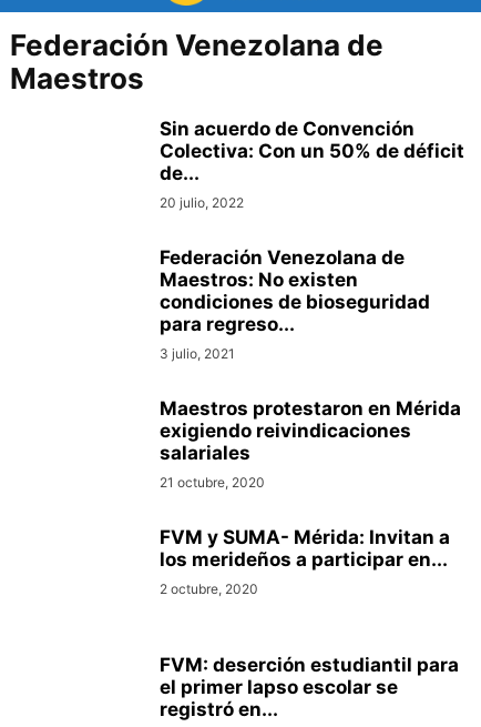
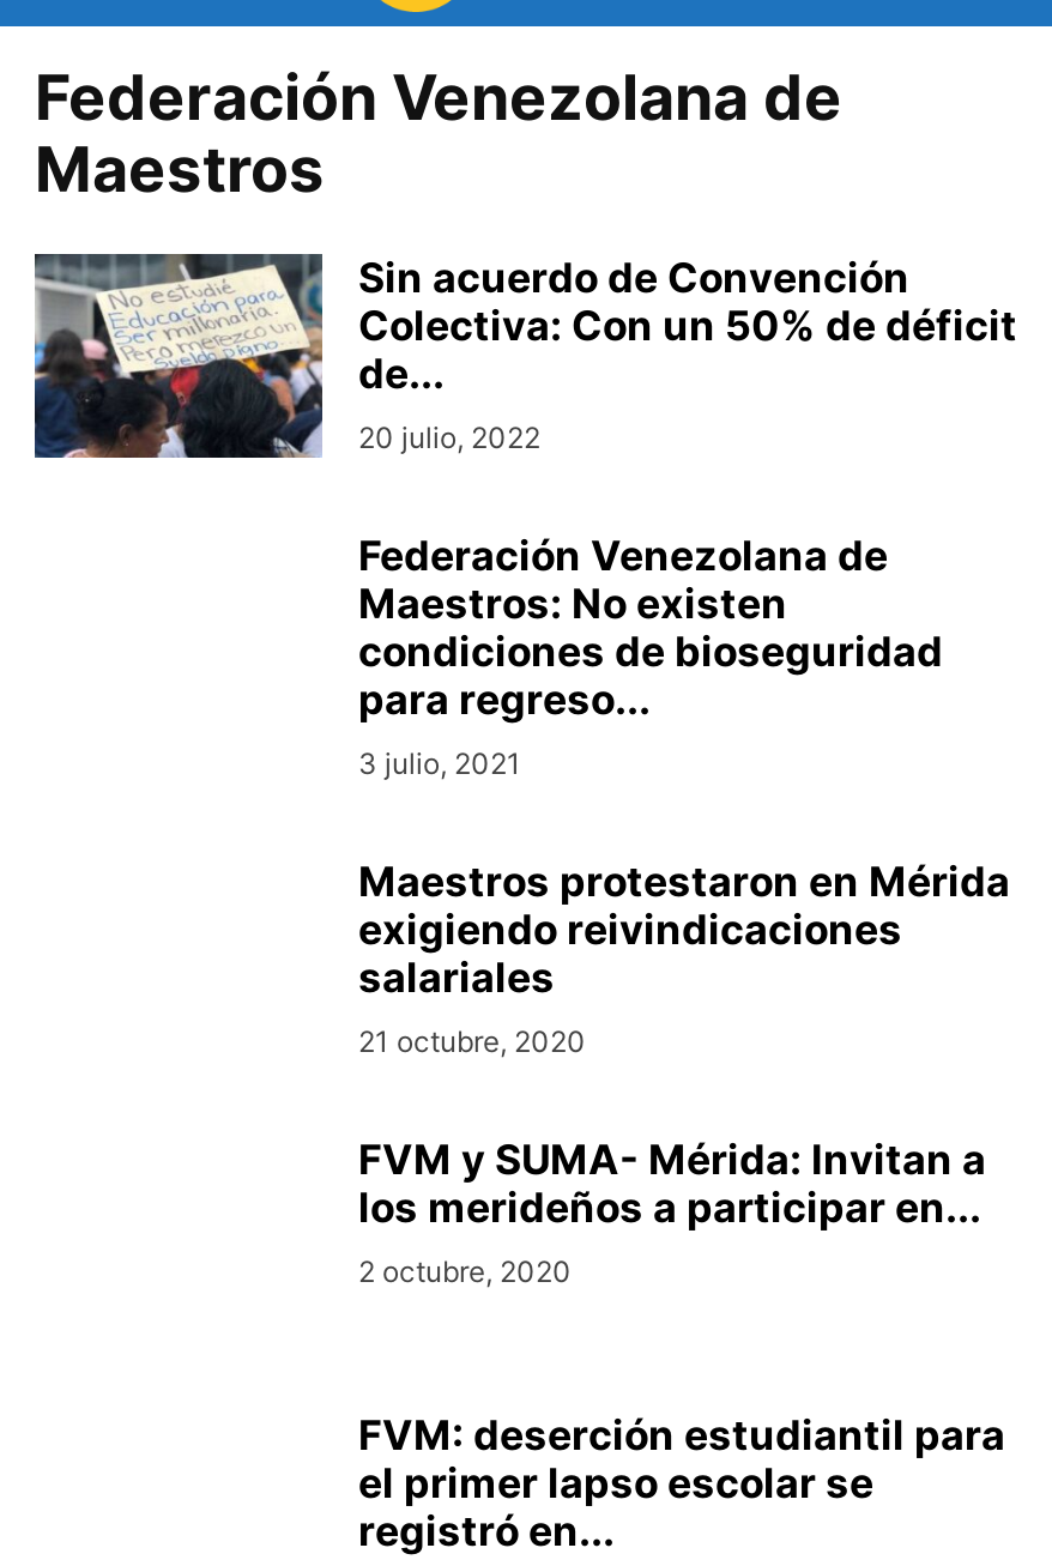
none -> [32,252,325,460] [image]

